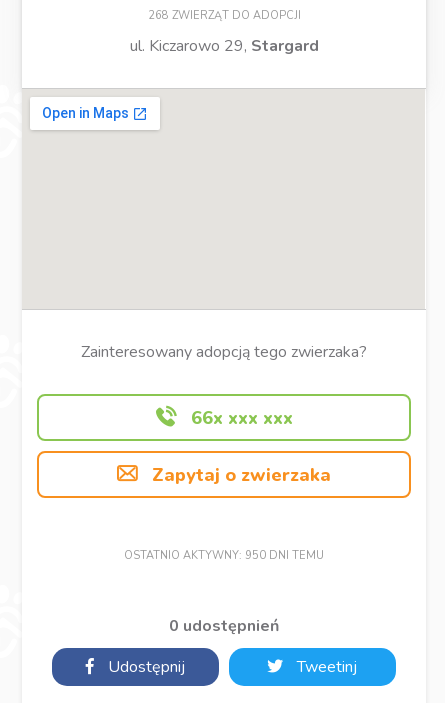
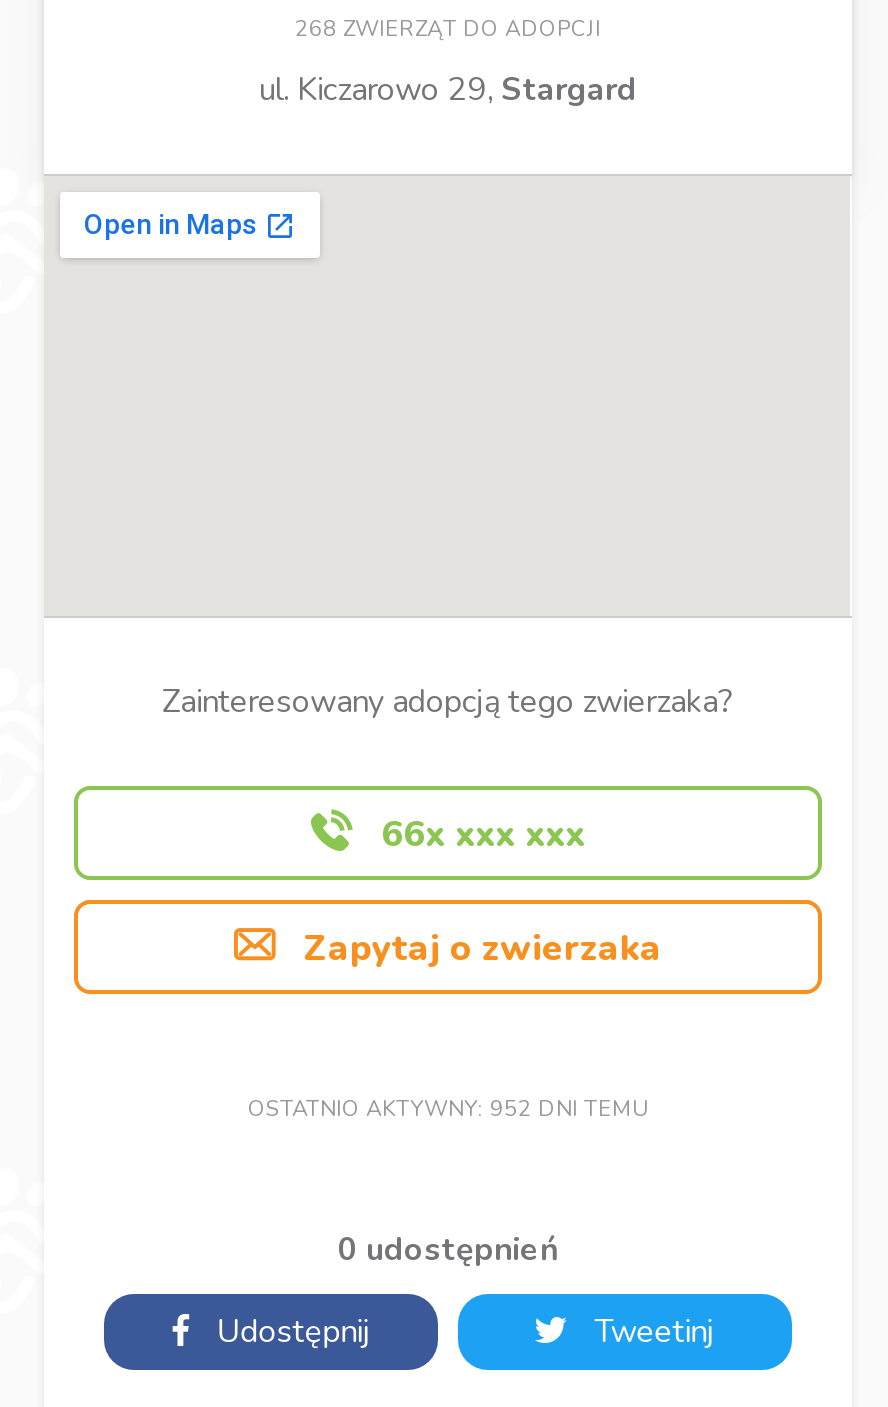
[124,548,324,563] OSTATNIO AKTYWNY: 950 DNI TEMU -> [248,1093,648,1123] OSTATNIO AKTYWNY: 952 DNI TEMU

